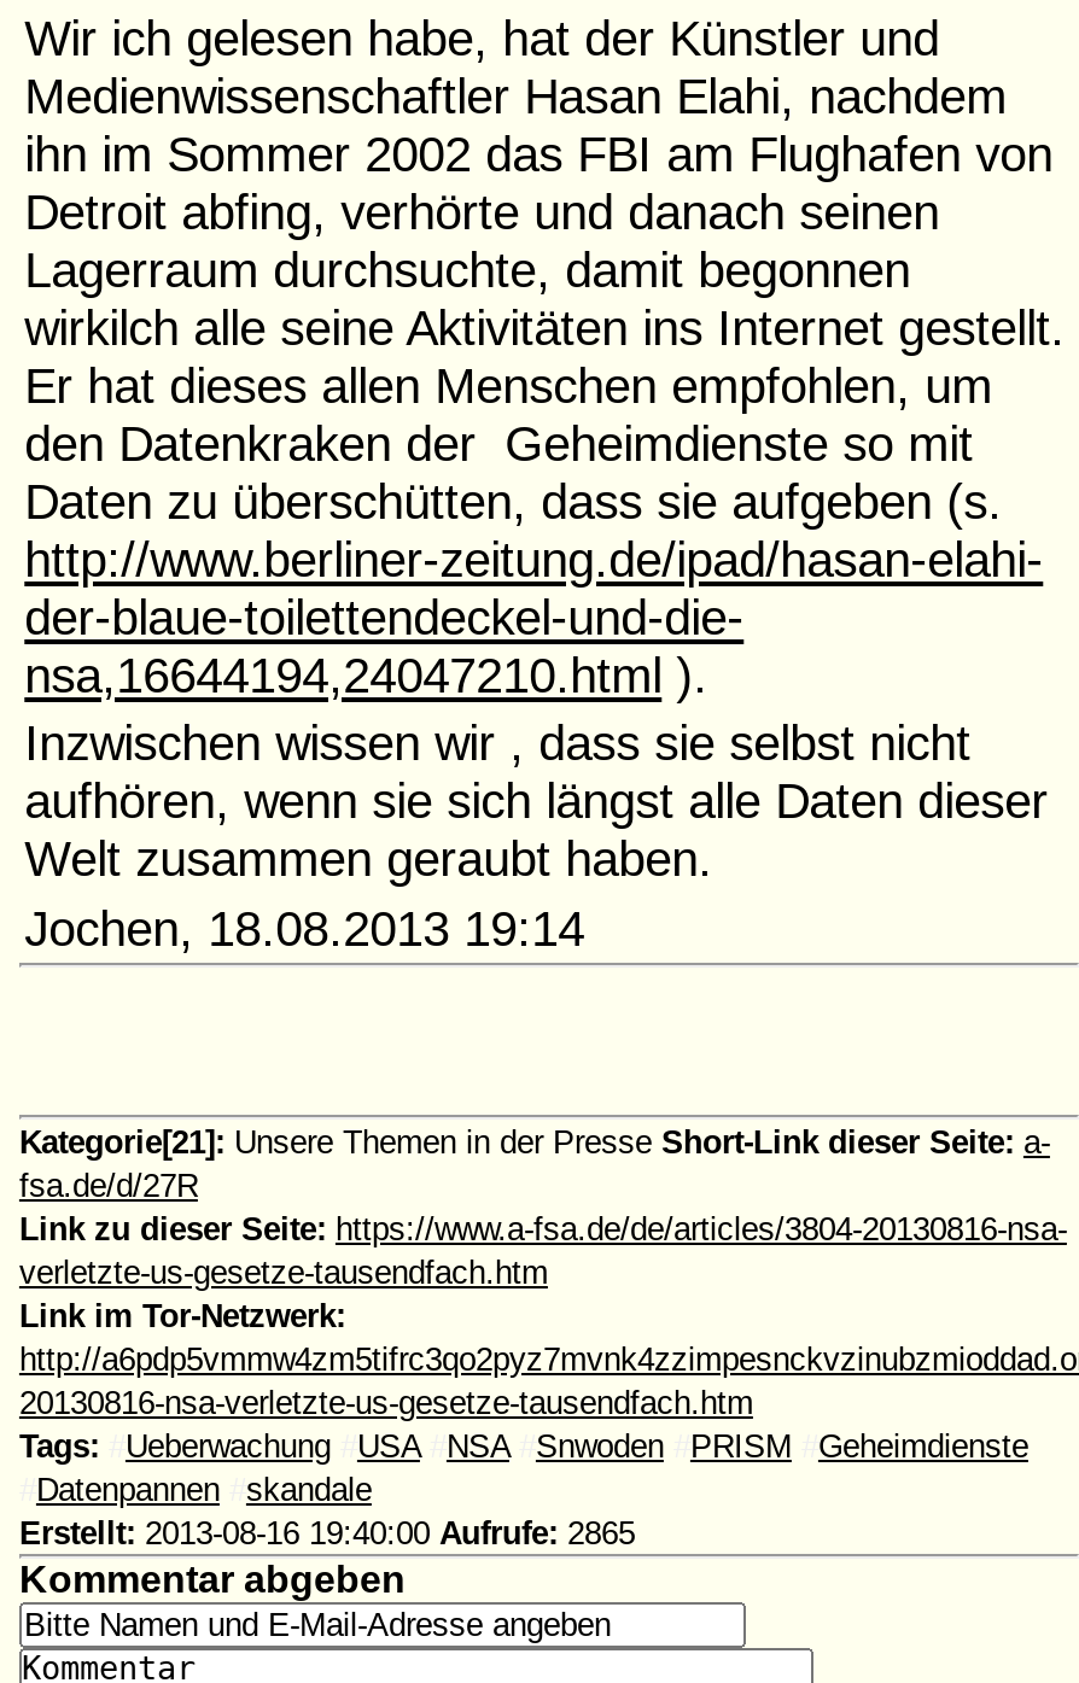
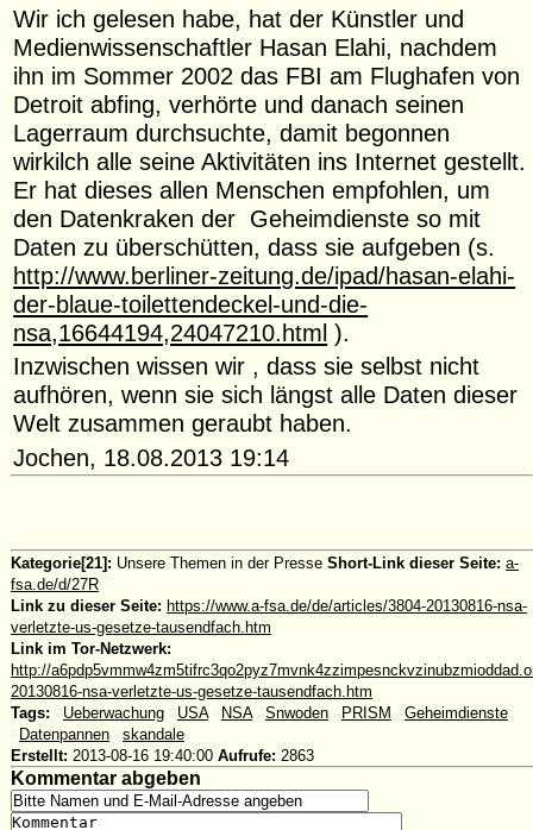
[19,1516,635,1552] Erstellt: 2013-08-16 19:40:00 Aufrufe: 2865 -> [11,747,314,765] Erstellt: 2013-08-16 19:40:00 Aufrufe: 2863

